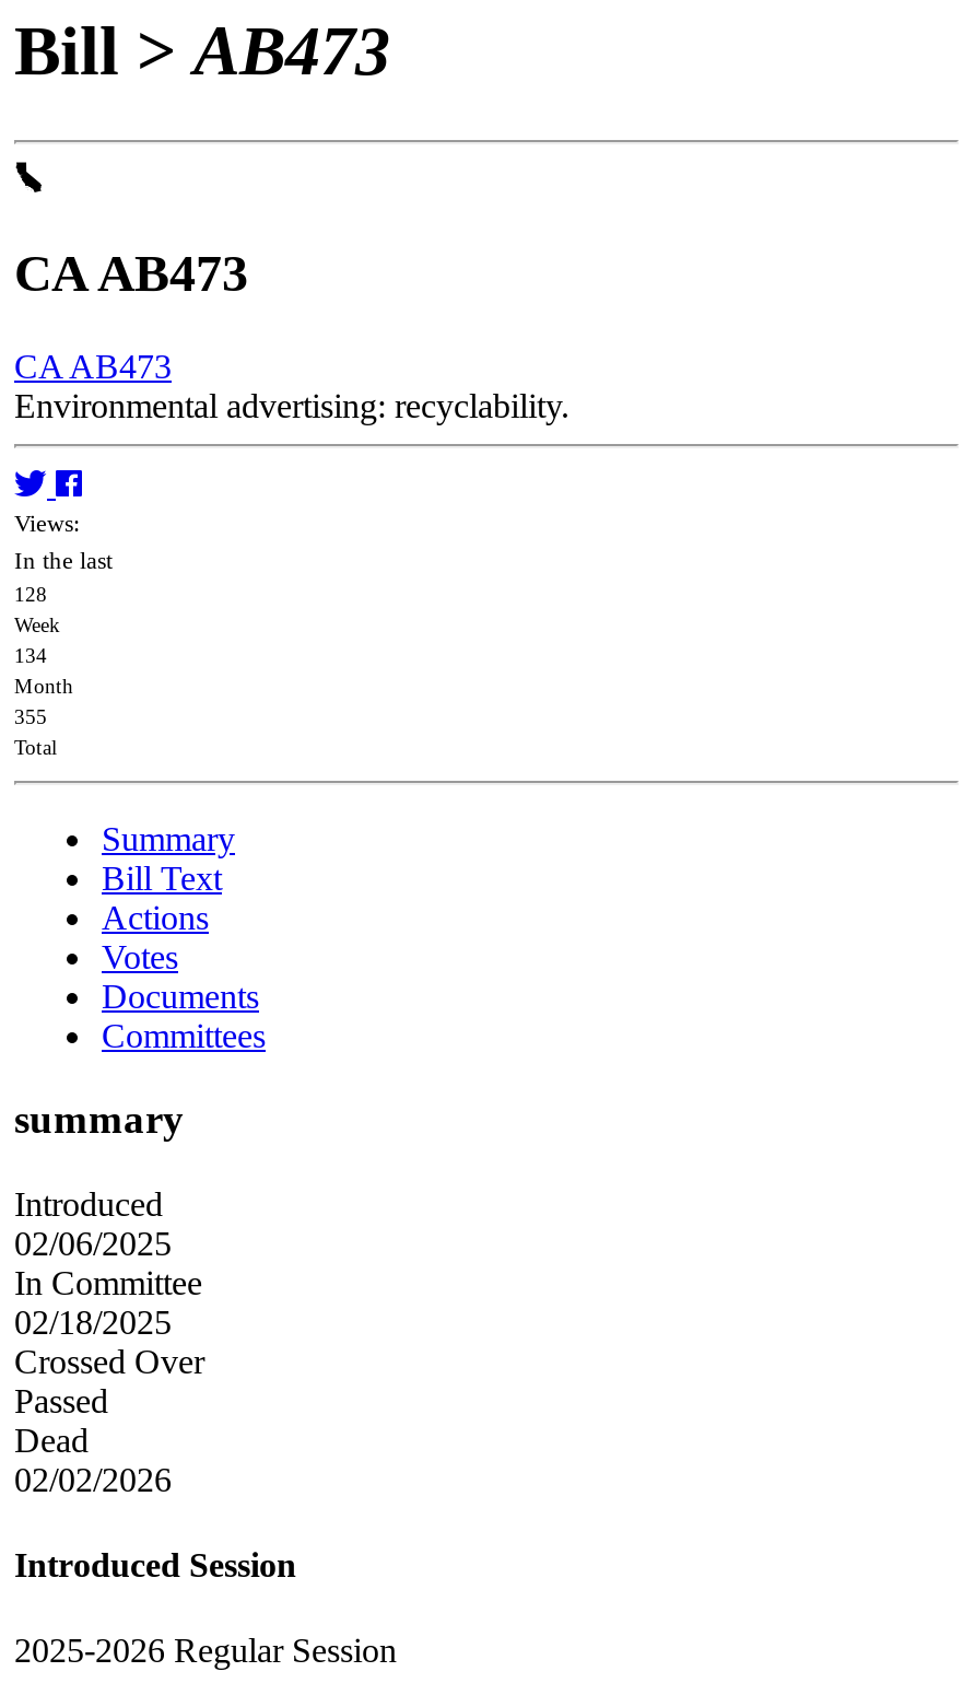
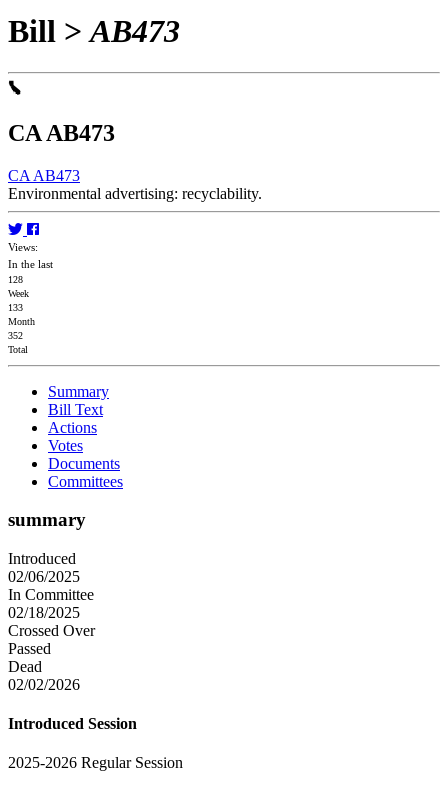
[14,642,47,666] 134 -> [8,301,23,312] 133
[14,703,47,727] 355 -> [8,329,23,340] 352

